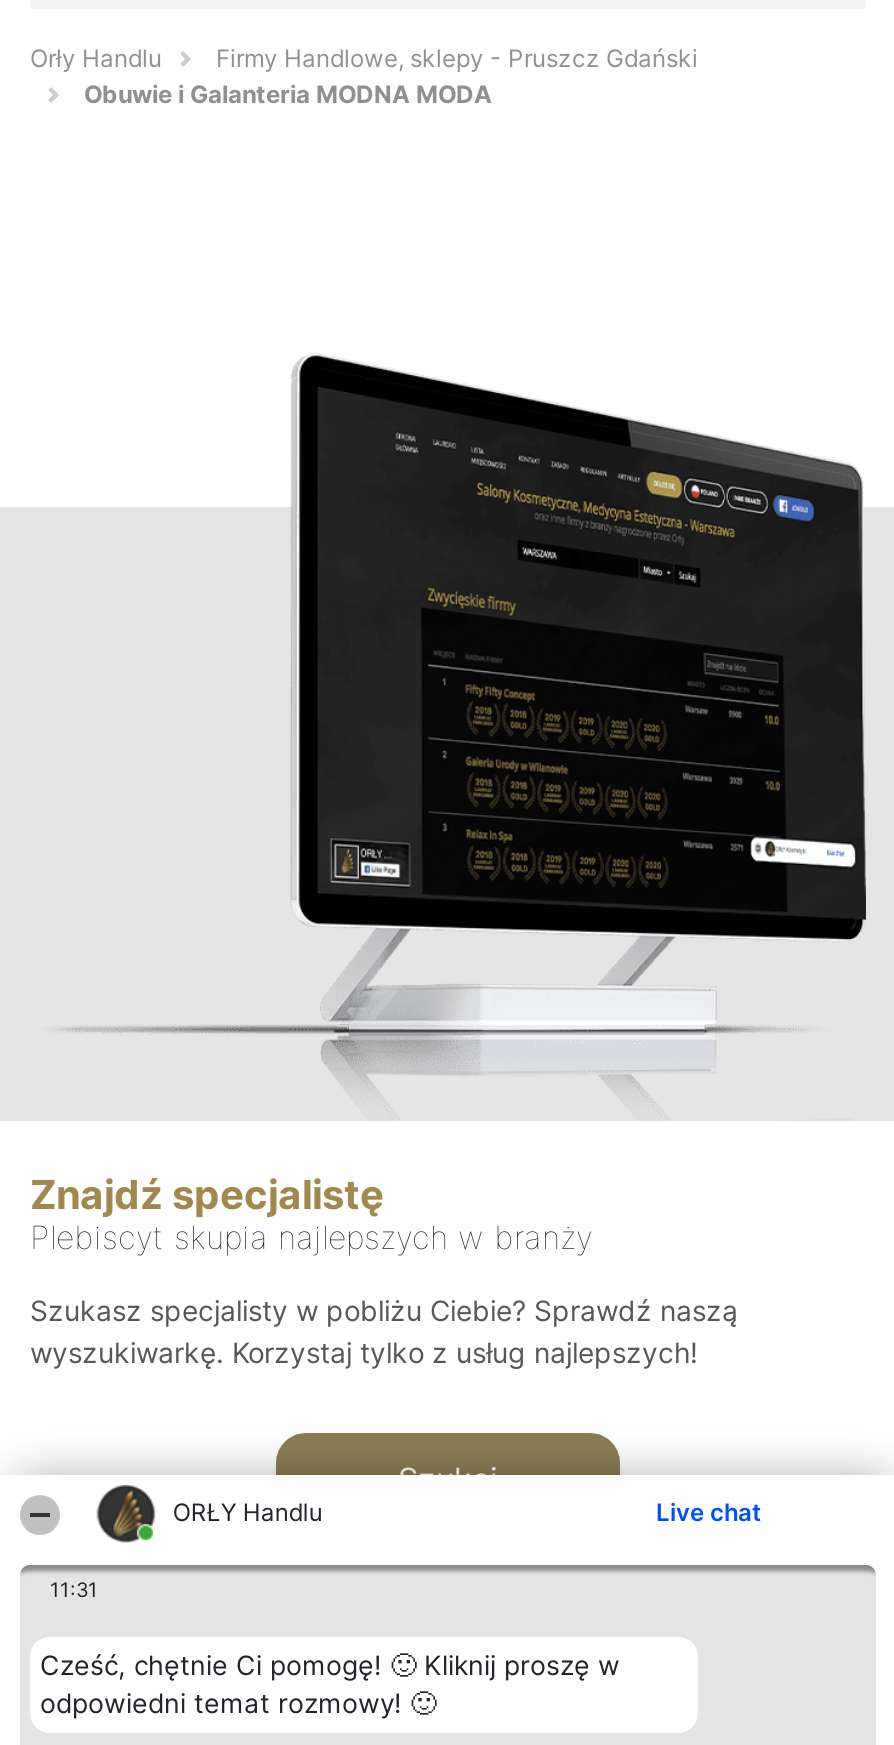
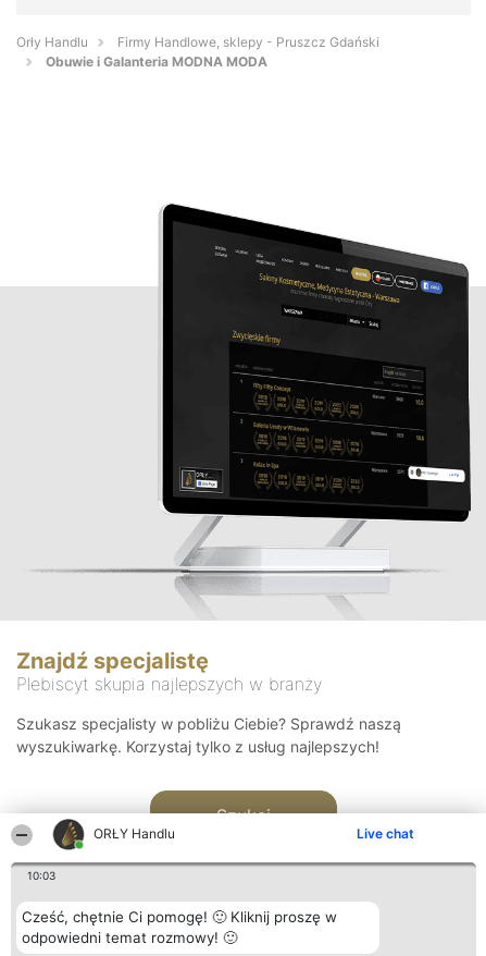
[50,1577,98,1601] 11:31 -> [27,869,55,882] 10:03

